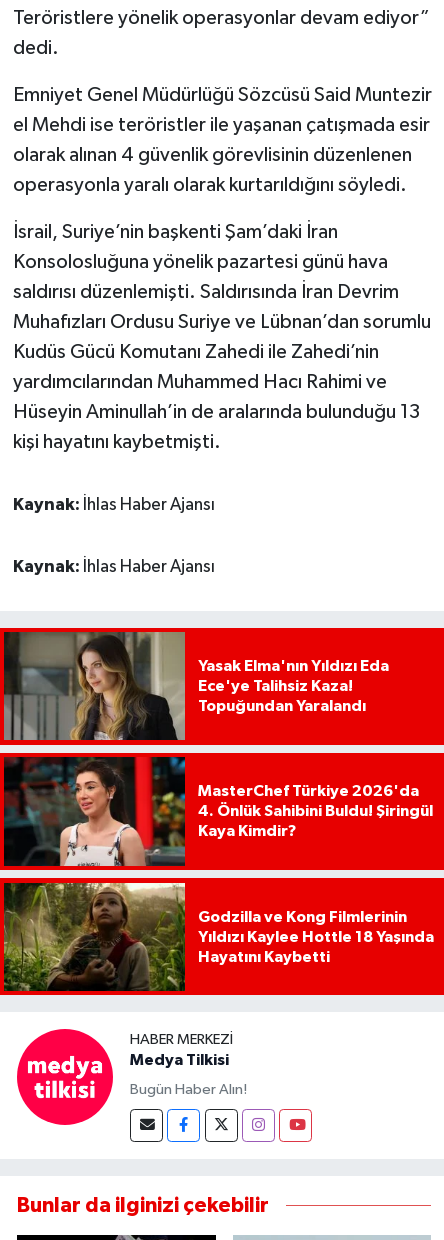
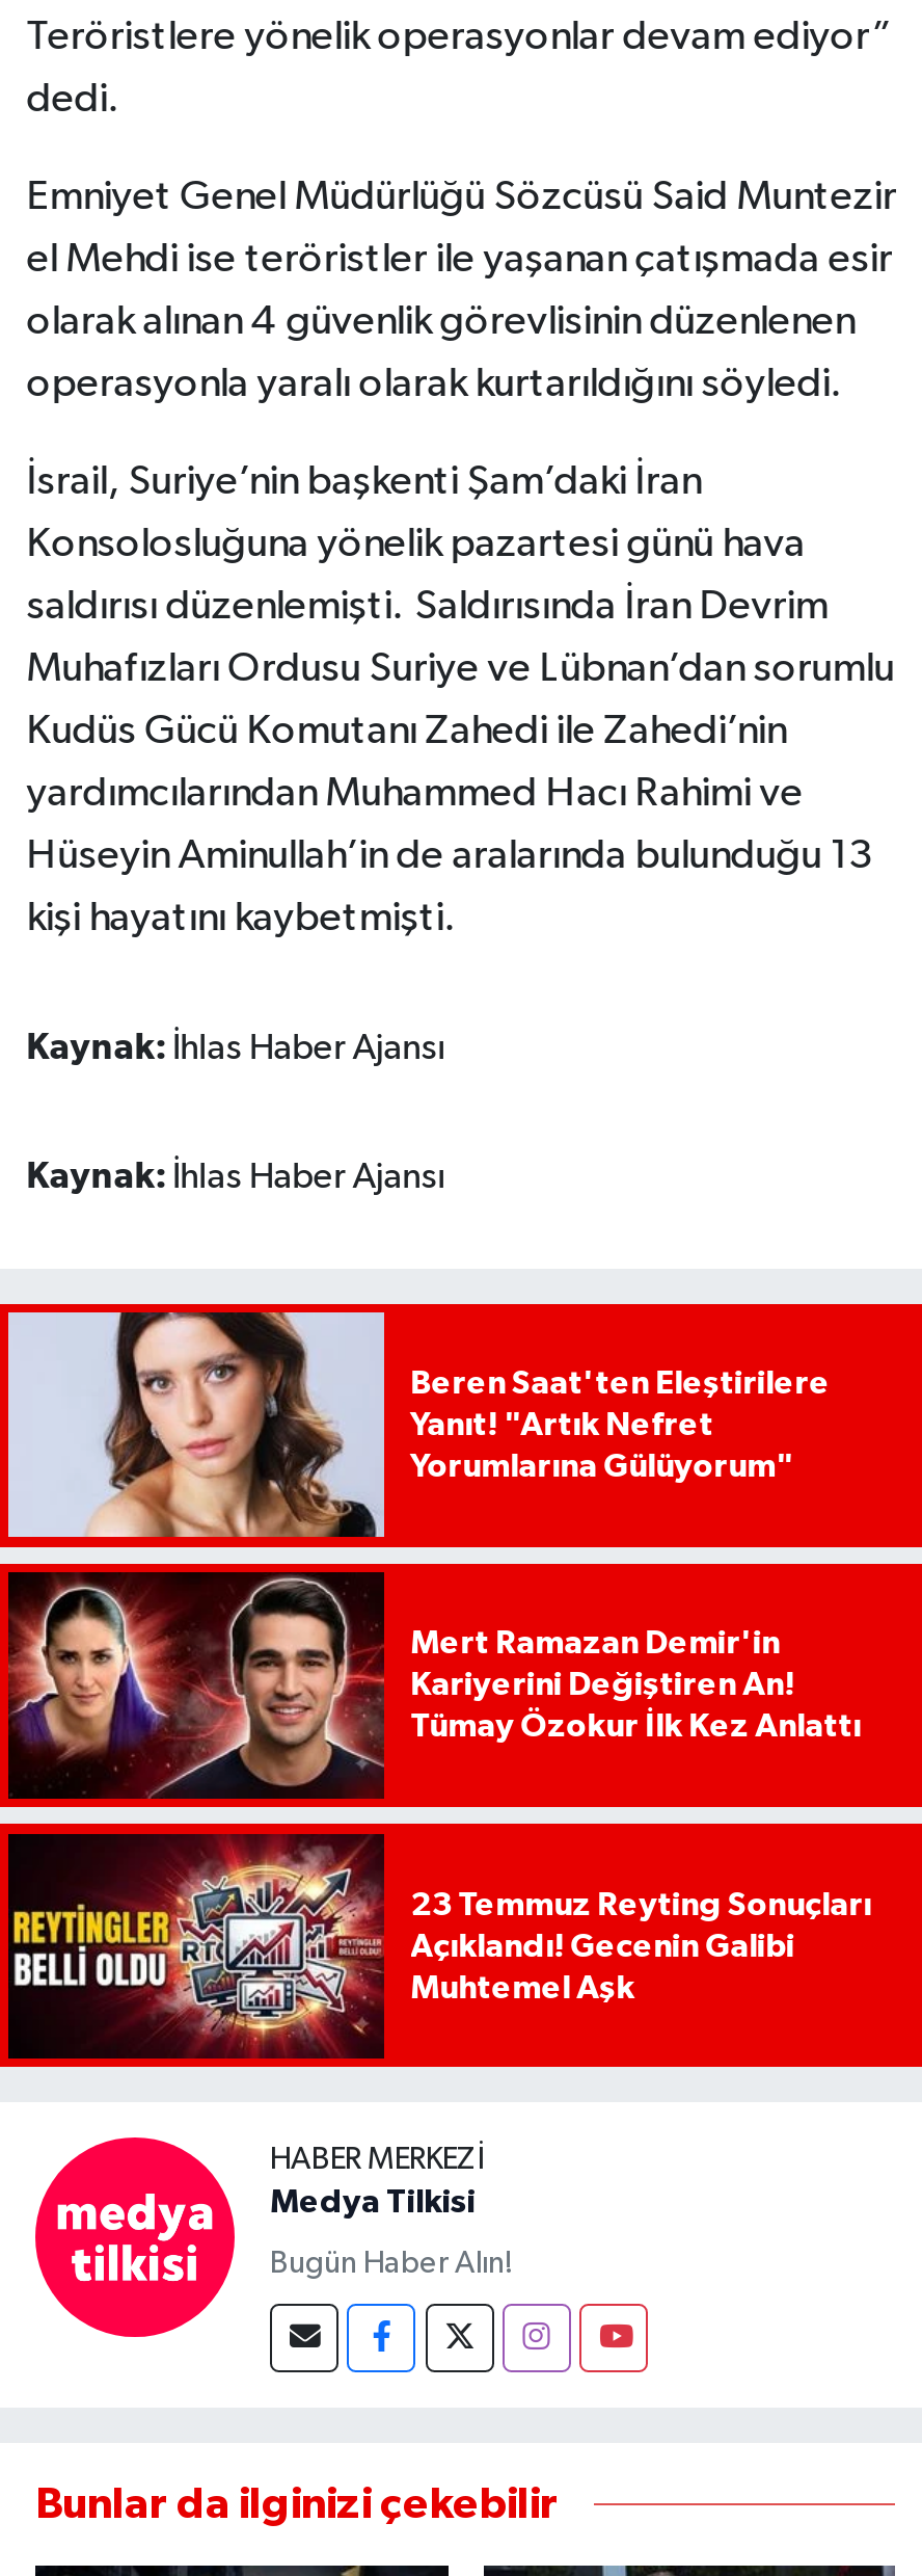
[3,631,389,741] [image] | Yasak Elma'nın Yıldızı Eda | Ece'ye Talihsiz Kaza! | Topuğundan Yaralandı -> [6,1310,830,1539] [image] | Beren Saat'ten Eleştirilere | Yanıt! "Artık Nefret | Yorumlarına Gülüyorum"
[4,756,433,867] [image] | MasterChef Türkiye 2026'da | 4. Önlük Sahibini Buldu! Şiringül | Kaya Kimdir? -> [8,1570,861,1801] [image] | Mert Ramazan Demir'in | Kariyerini Değiştiren An! | Tümay Özokur İlk Kez Anlattı
[3,882,434,992] [image] | Godzilla ve Kong Filmlerinin | Yıldızı Kaylee Hottle 18 Yaşında | Hayatını Kaybetti -> [6,1832,871,2059] [image] | 23 Temmuz Reyting Sonuçları | Açıklandı! Gecenin Galibi | Muhtemel Aşk

